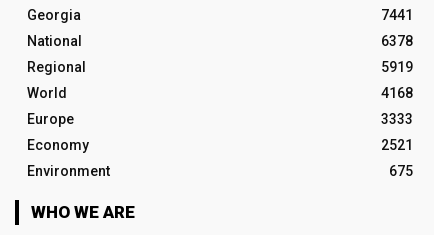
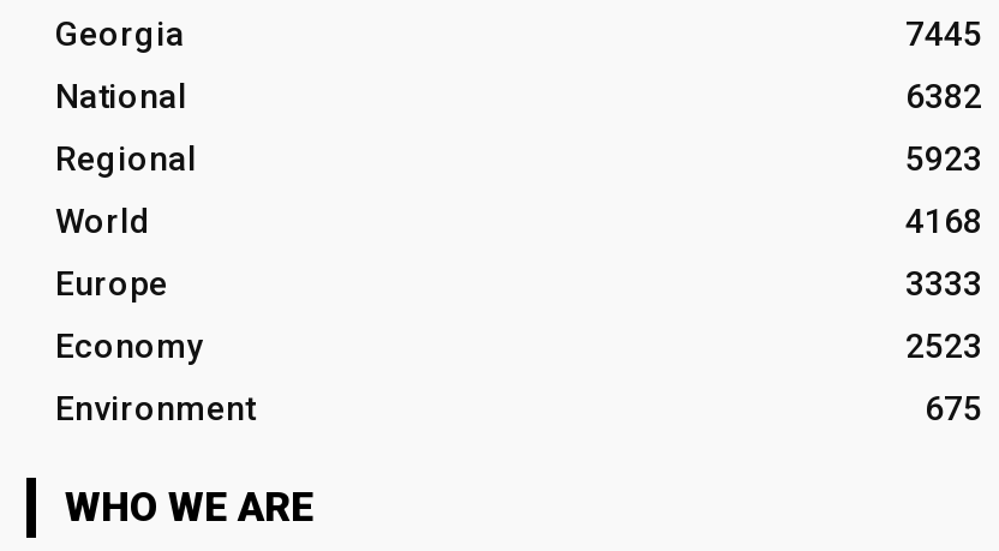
[381,7,413,23] 7441 -> [905,14,982,53] 7445
[381,33,413,49] 6378 -> [905,77,982,115] 6382
[381,59,413,75] 5919 -> [905,139,982,178] 5923
[381,137,413,153] 2521 -> [905,327,982,365] 2523

